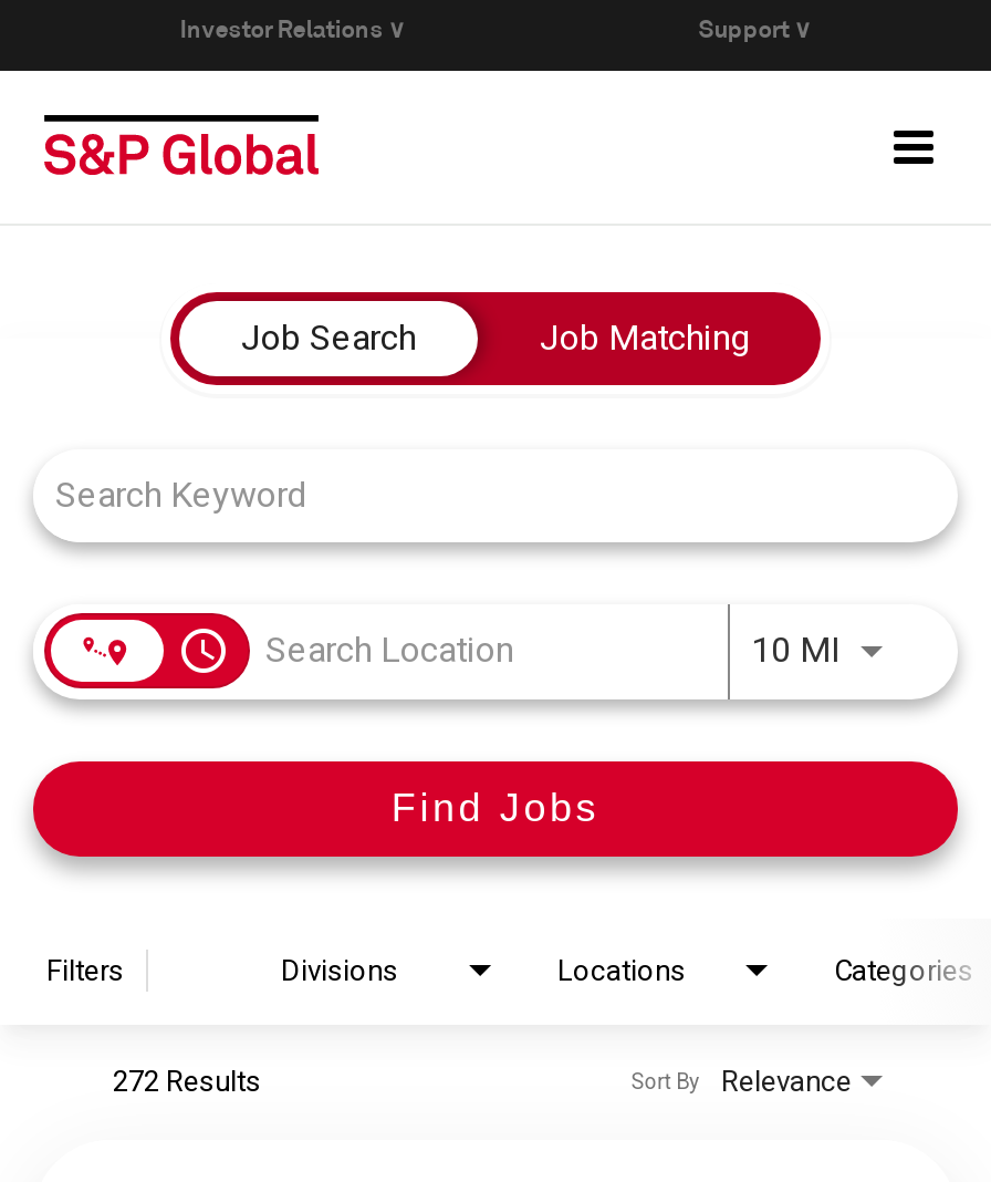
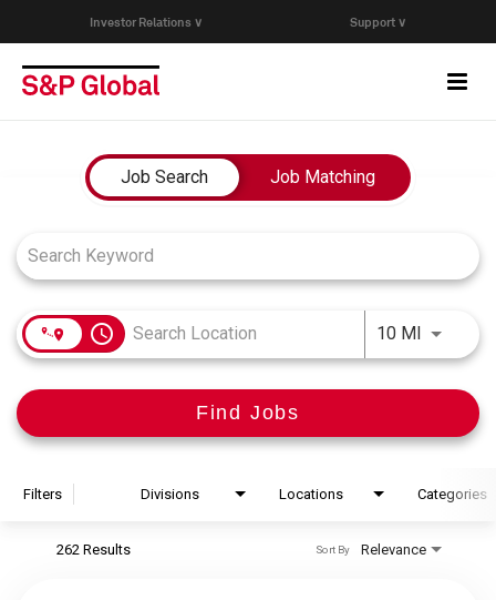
[113,1064,261,1097] 272 Results -> [56,541,131,558] 262 Results

